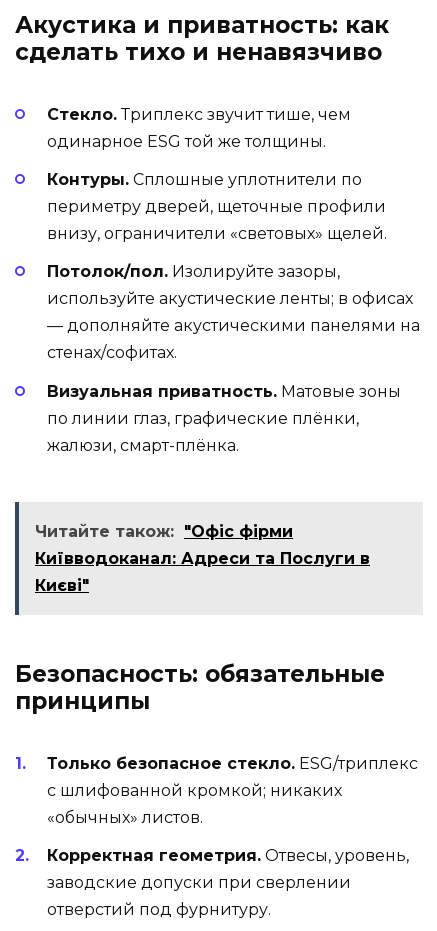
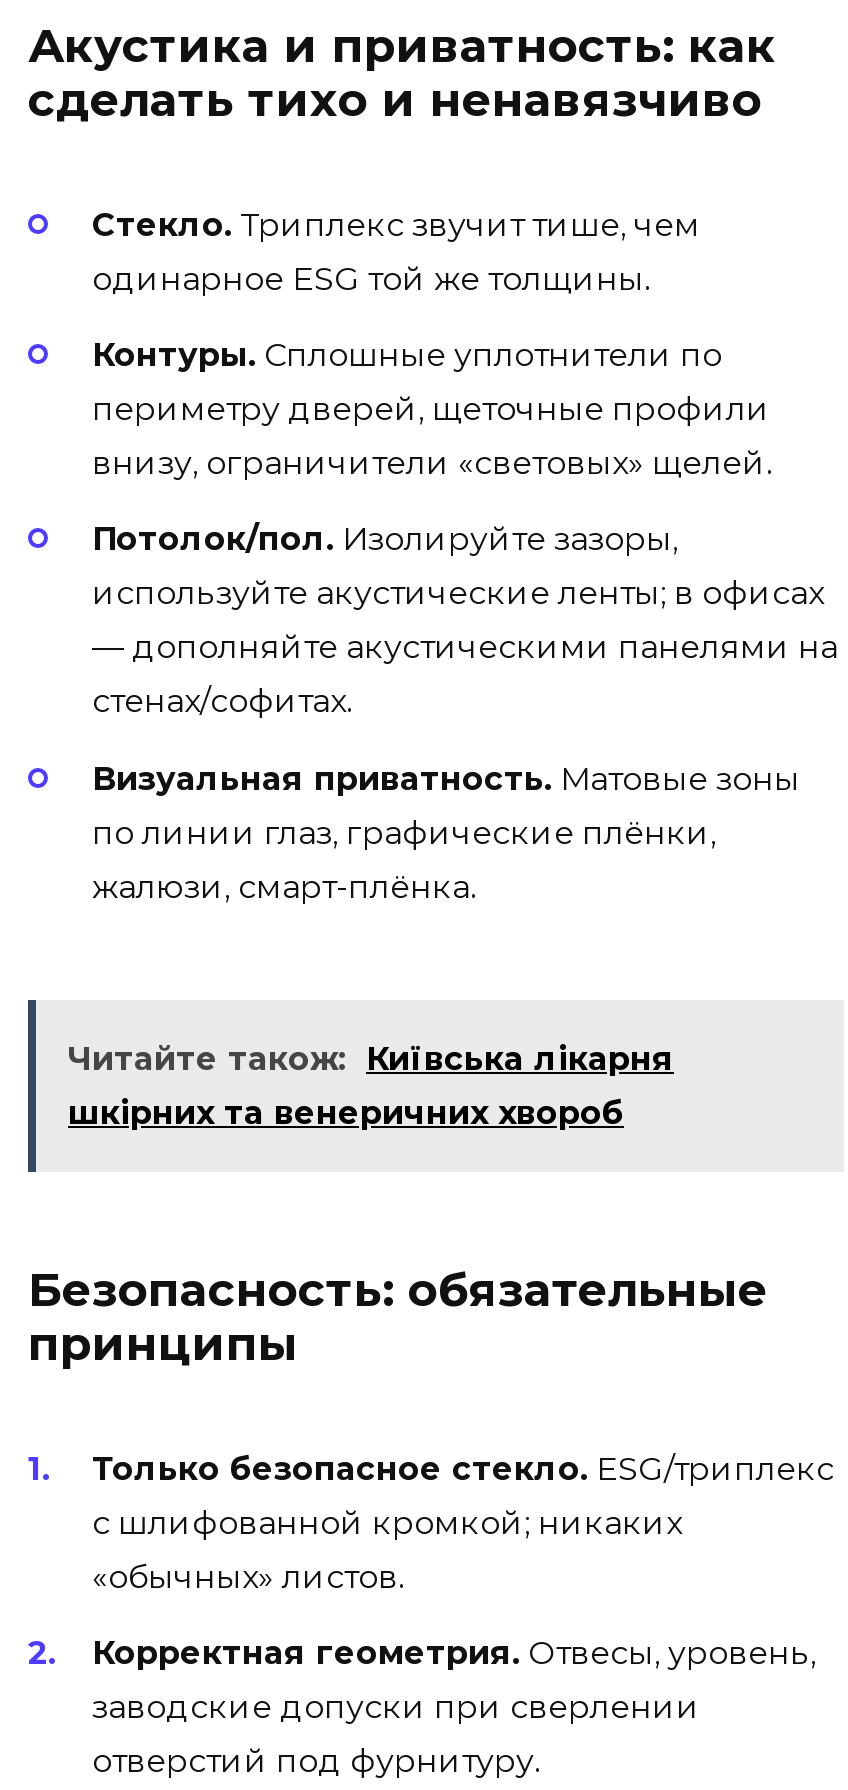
[35,522,370,595] Читайте також: "Офіс фірми | Київводоканал: Адреси та Послуги в | Києві" -> [68,1040,674,1132] Читайте також: Київська лікарня | шкірних та венеричних хвороб

